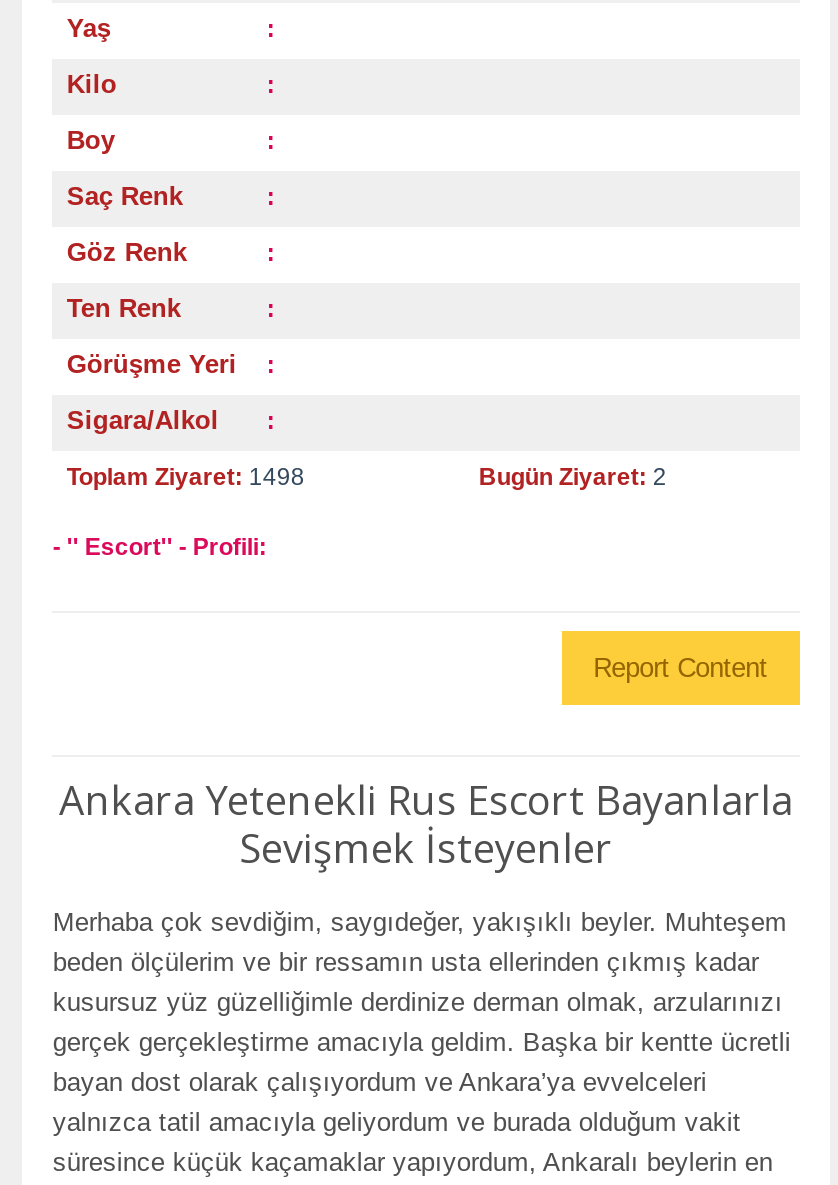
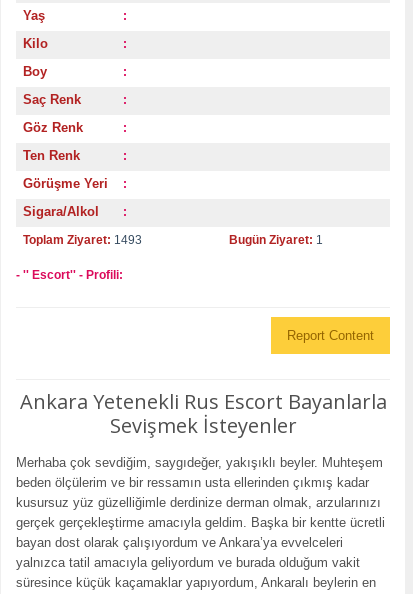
[67,464,305,492] Toplam Ziyaret: 1498 -> [23,233,142,247] Toplam Ziyaret: 1493
[479,464,667,492] Bugün Ziyaret: 2 -> [229,233,323,247] Bugün Ziyaret: 1

